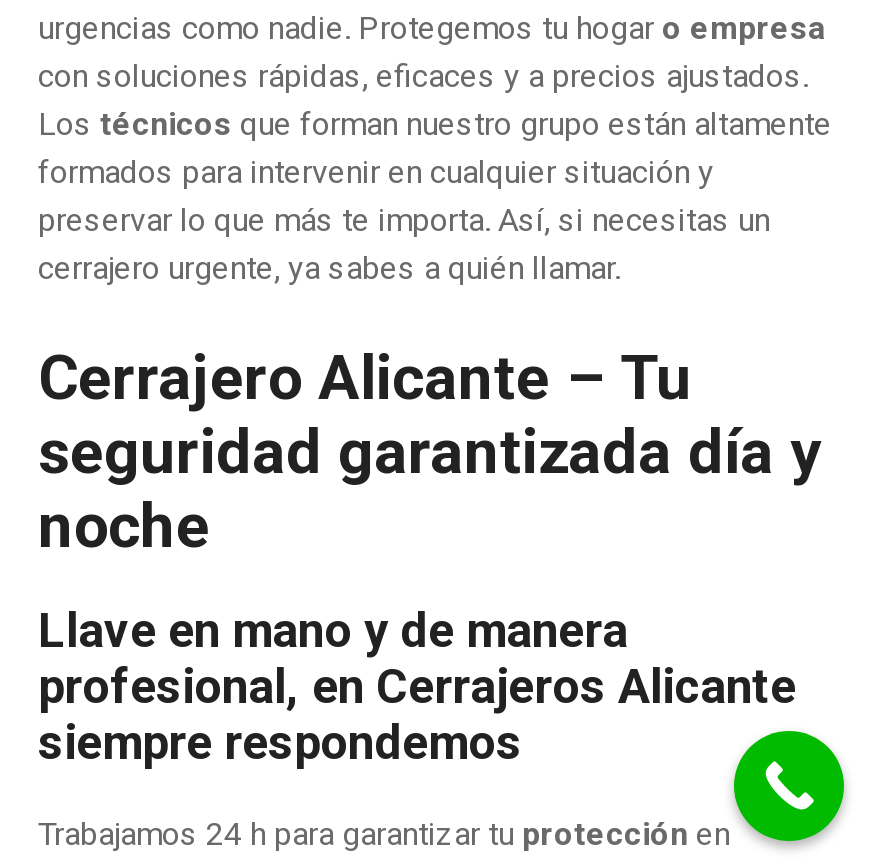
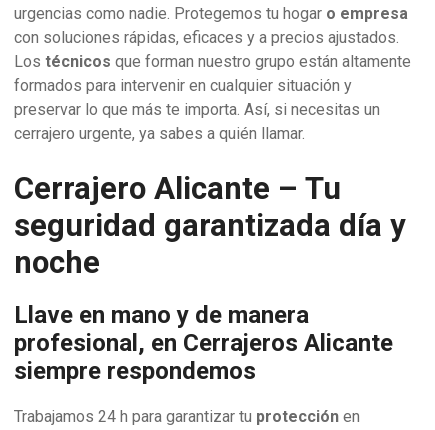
[730,728,848,848] [image] -> none

